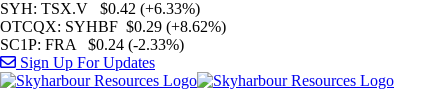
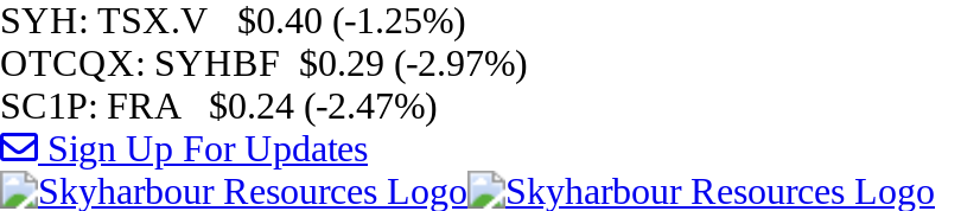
[0,0,200,17] SYH: TSX.V $0.42 (+6.33%) -> [0,0,465,40] SYH: TSX.V $0.40 (-1.25%)
[0,18,226,35] OTCQX: SYHBF $0.29 (+8.62%) -> [0,43,527,83] OTCQX: SYHBF $0.29 (-2.97%)
[0,36,184,53] SC1P: FRA $0.24 (-2.33%) -> [0,85,437,126] SC1P: FRA $0.24 (-2.47%)

